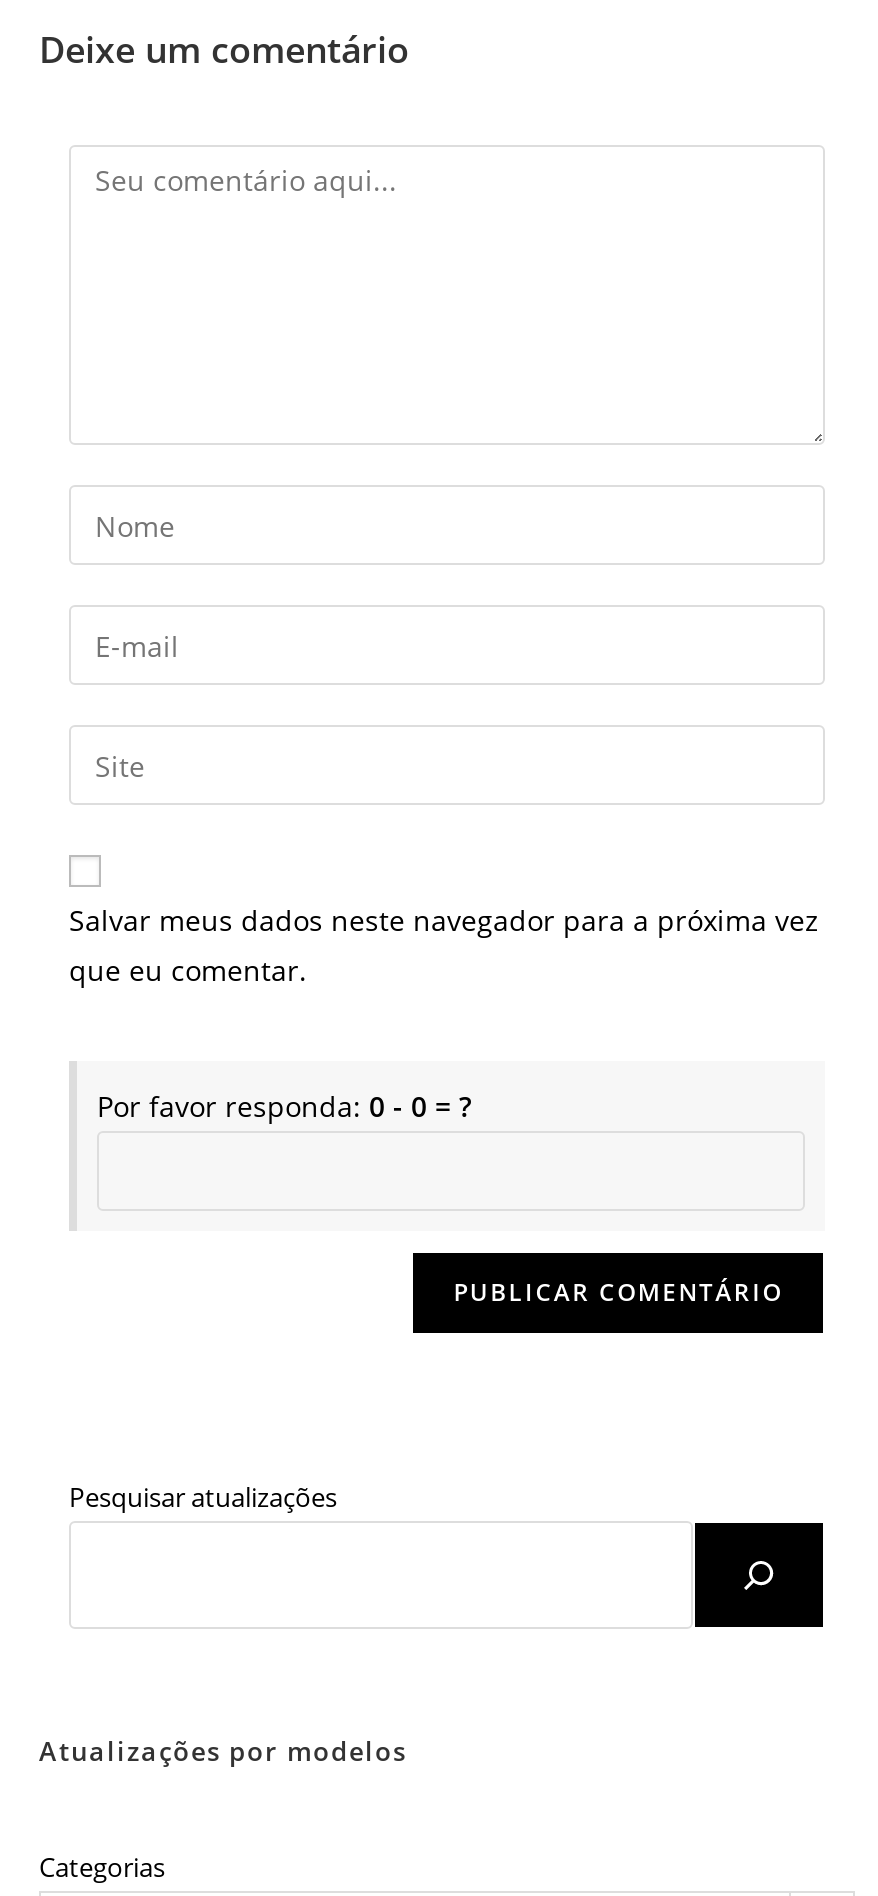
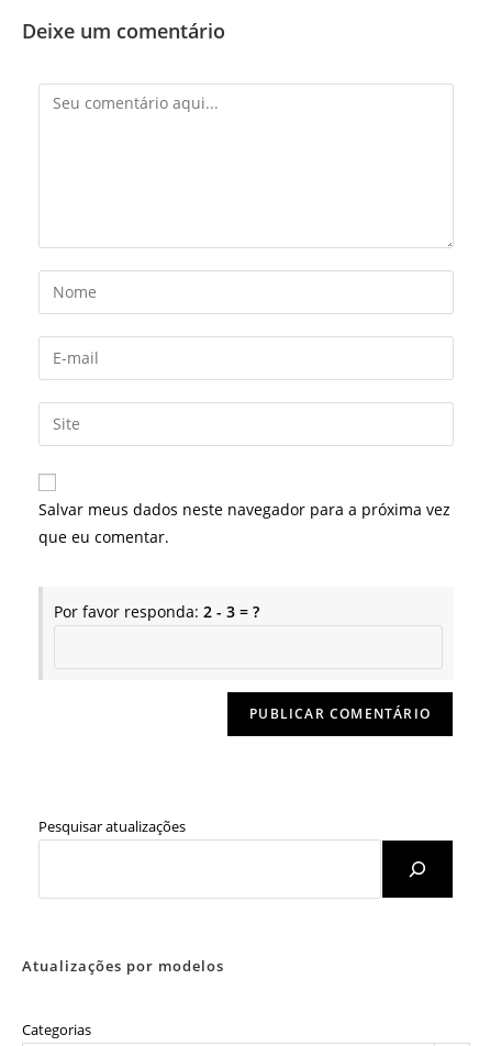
[97,1087,471,1125] Por favor responda: 0 - 0 = ? -> [54,601,259,622] Por favor responda: 2 - 3 = ?

